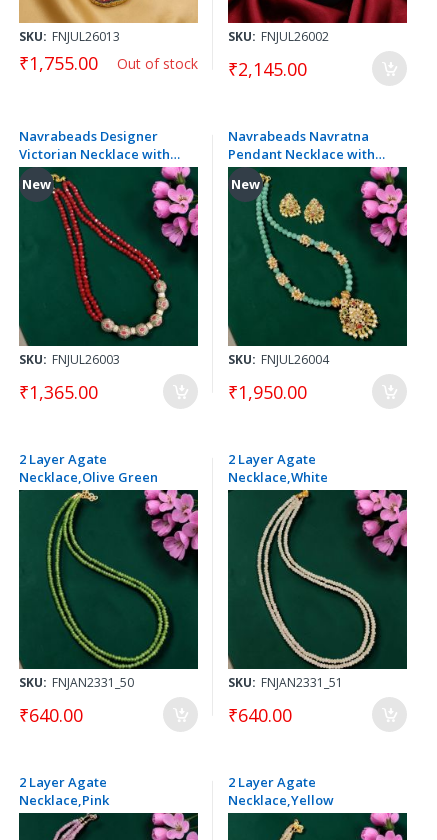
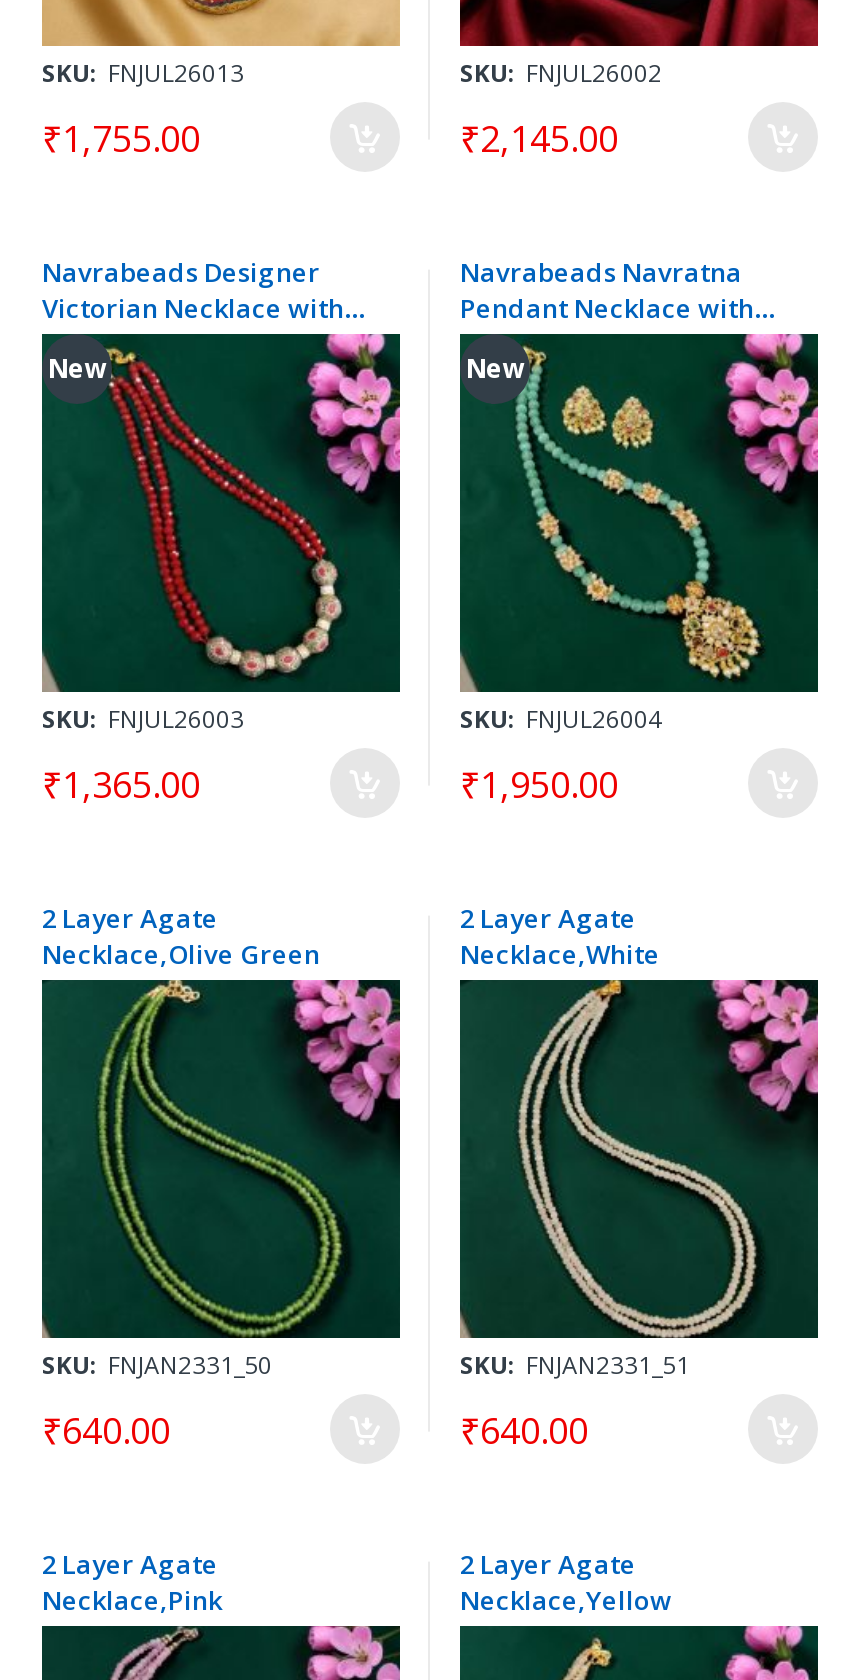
[117,53,198,72] Out of stock -> none

